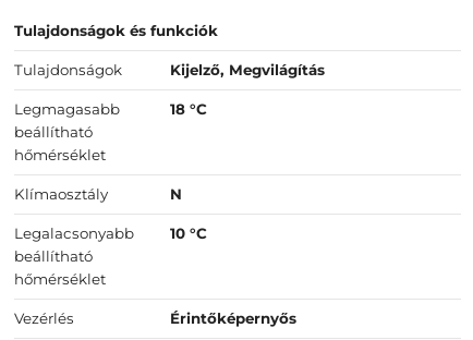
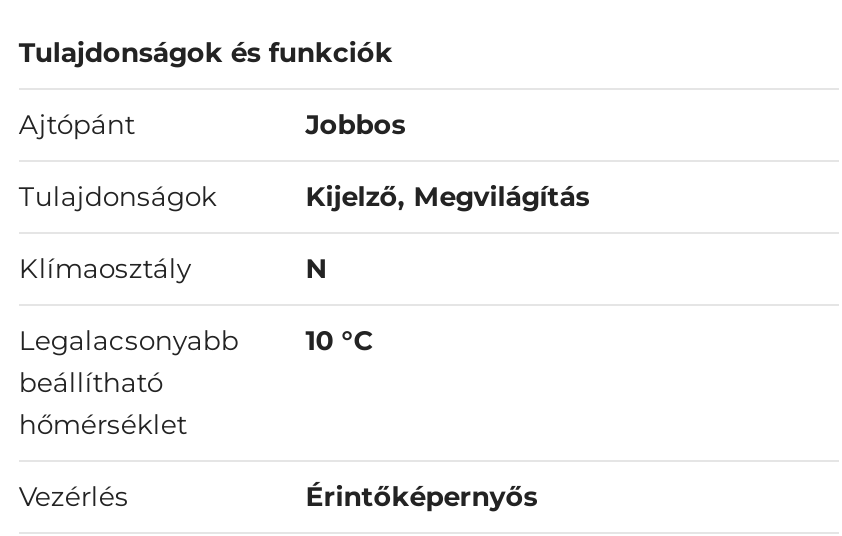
none -> [19,109,406,141] Ajtópánt | Jobbos
moved [14,61,325,79] -> [19,181,590,213]: Tulajdonságok | Kijelző, Megvilágítás
[14,101,120,164] Legmagasabb | beállítható | hőmérséklet -> none
[170,101,207,118] 18 °C -> none

